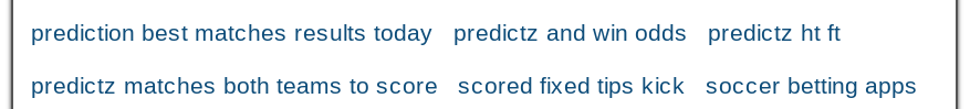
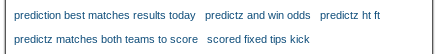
[706,72,918,98] soccer betting apps -> none

